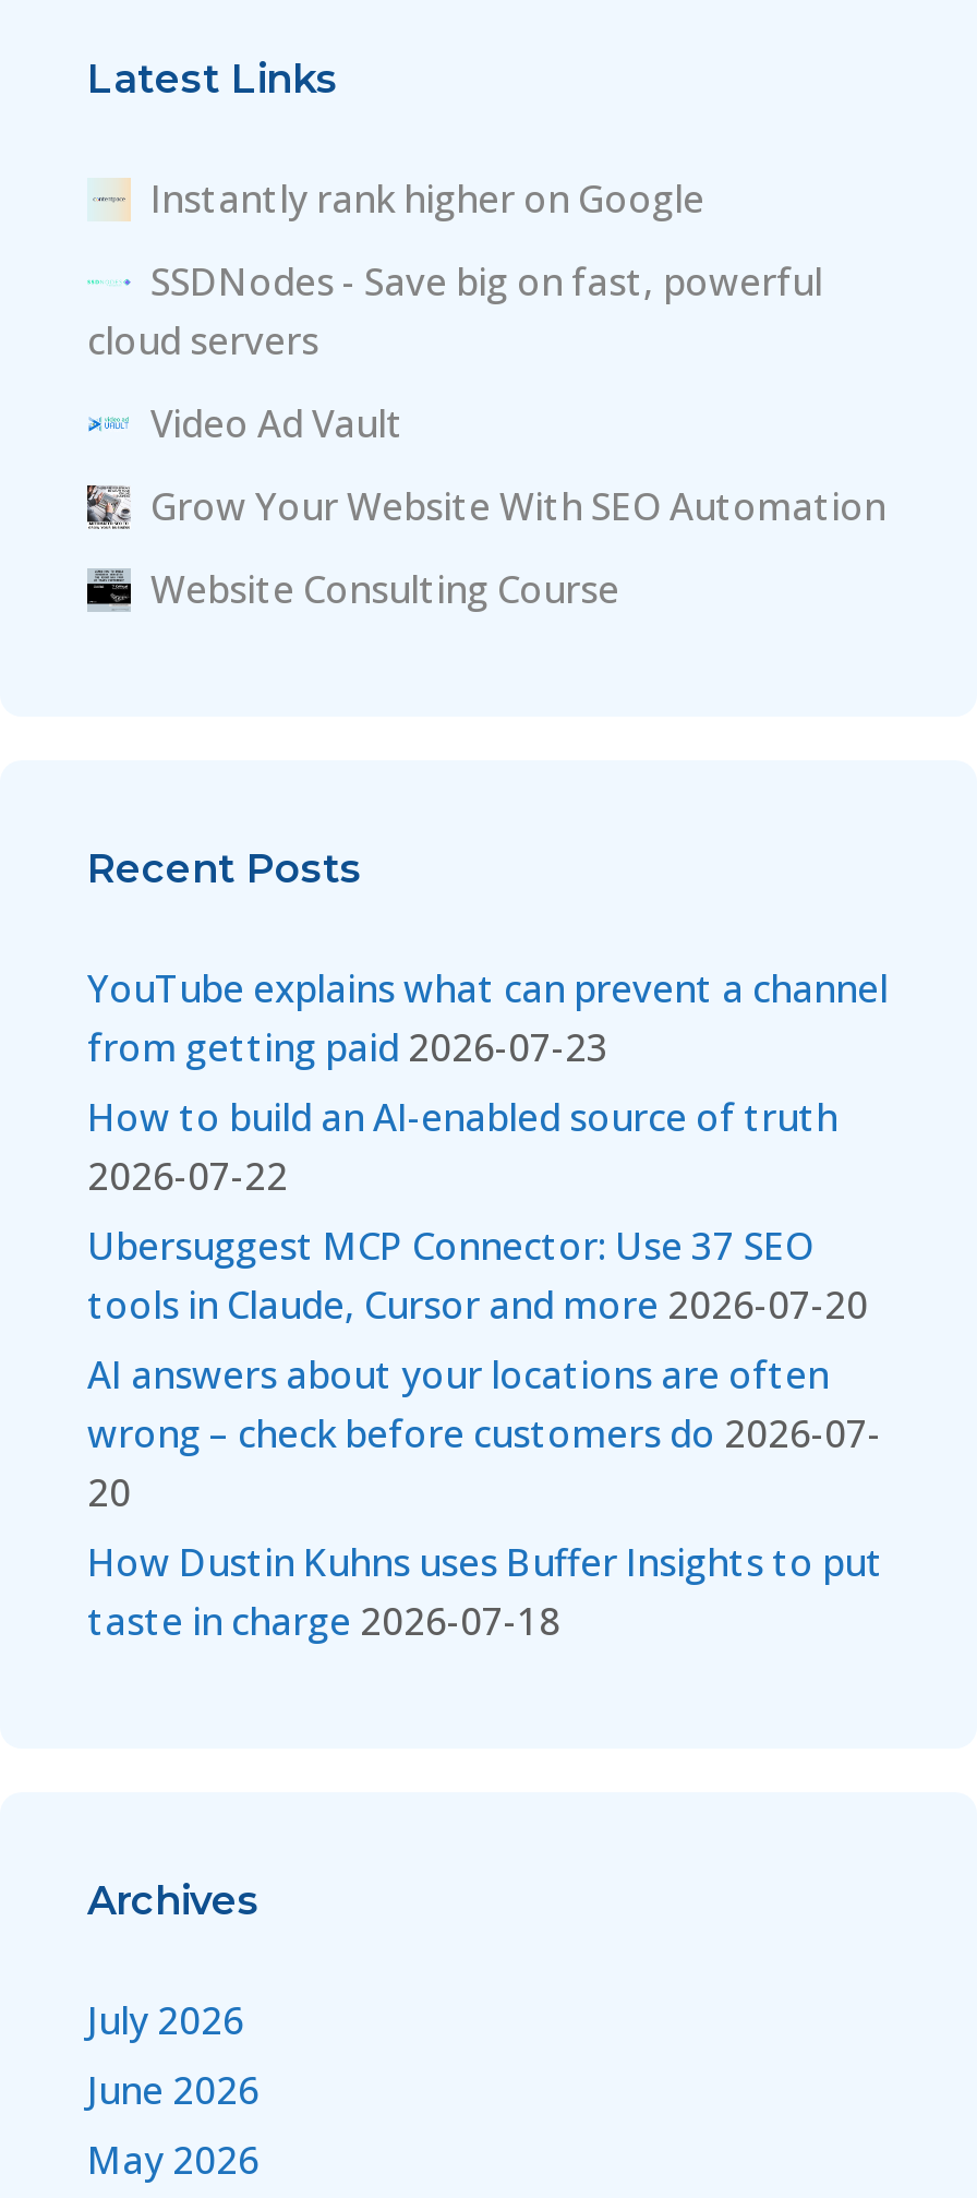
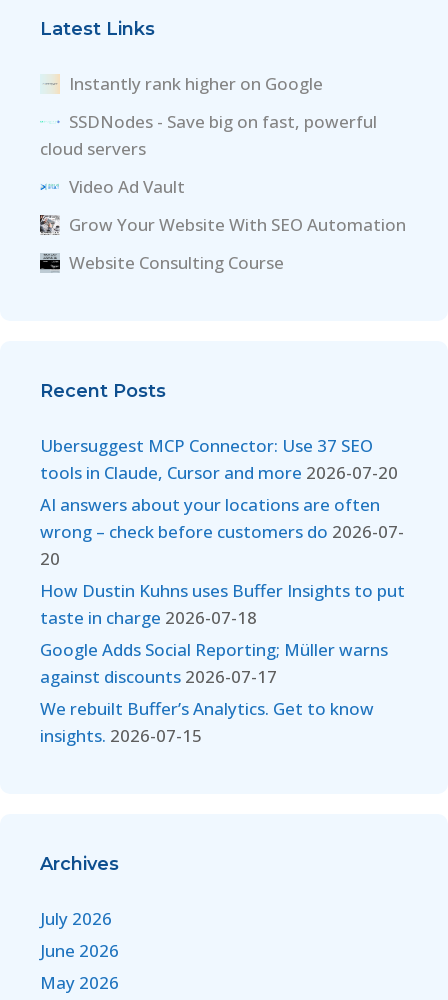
[87,964,888,1201] YouTube explains what can prevent a channel | from getting paid 2026-07-23 | How to build an AI-enabled source of truth | 2026-07-22 -> none
moved [87,1221,883,1646] -> [40,434,405,629]: Ubersuggest MCP Connector: Use 37 SEO | tools in Claude, Cursor and more 2026-07-20 | AI answers about your locations are often | wrong – check before customers do 2026-07- | 20 | How Dustin Kuhns uses Buffer Insights to put | taste in charge 2026-07-18
none -> [40,638,388,747] Google Adds Social Reporting; Müller warns | against discounts 2026-07-17 | We rebuilt Buffer’s Analytics. Get to know | insights. 2026-07-15

